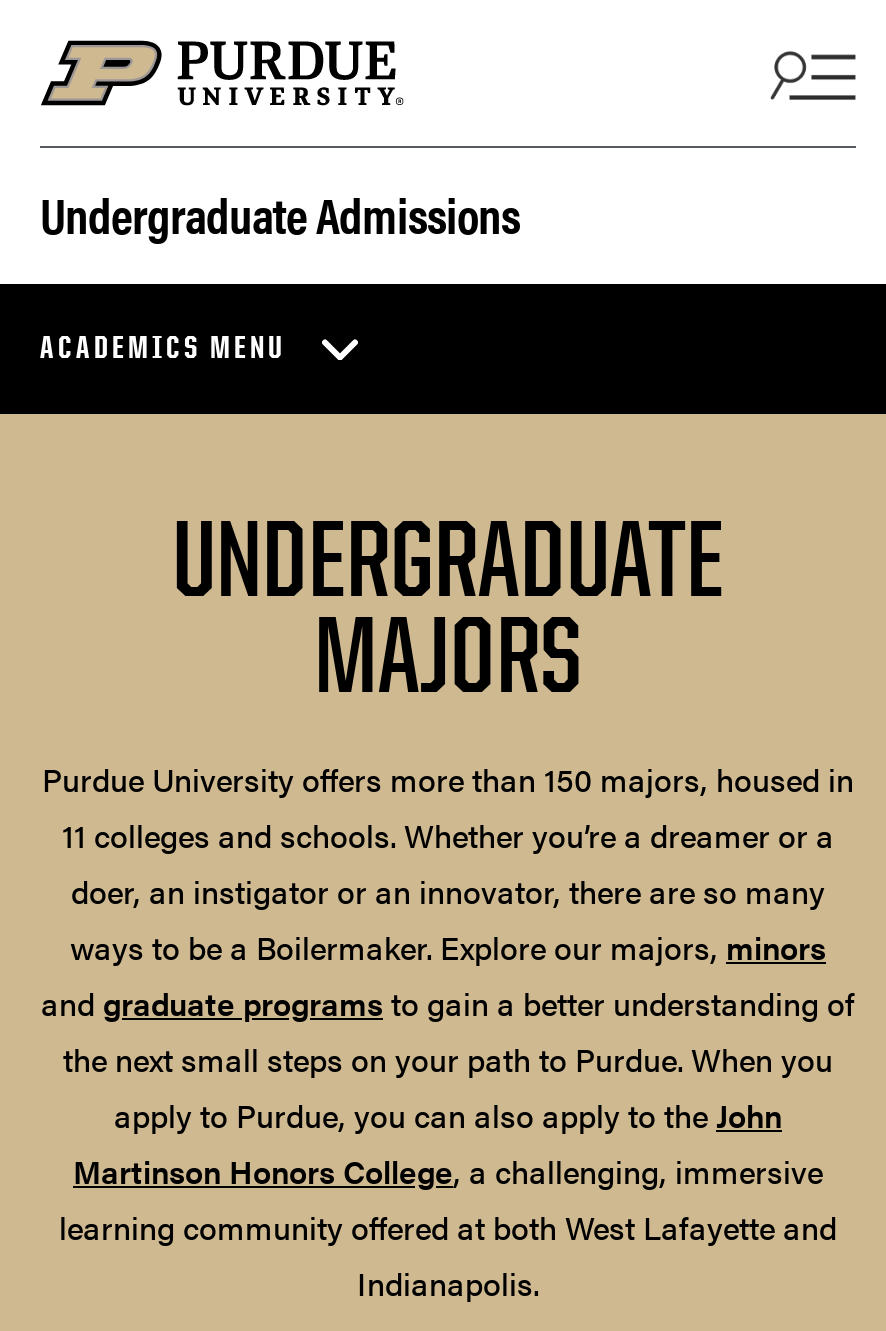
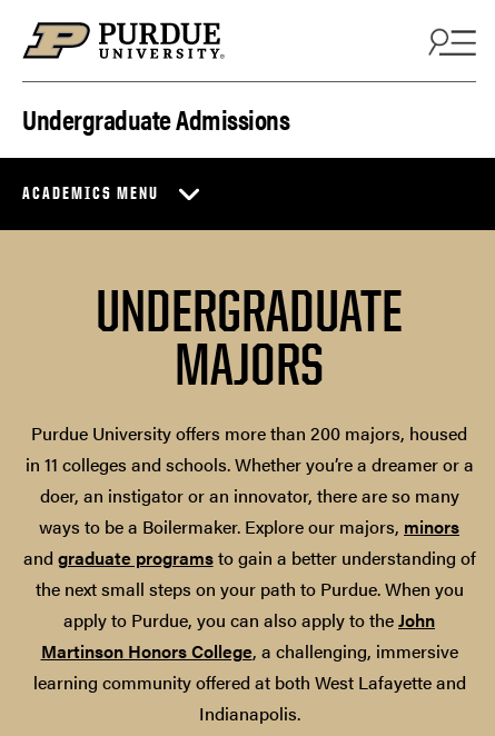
[42,756,854,858] Purdue University offers more than 150 majors, housed in | 11 colleges and schools. Whether you’re a dreamer or a -> [25,420,473,477] Purdue University offers more than 200 majors, housed | in 11 colleges and schools. Whether you’re a dreamer or a

